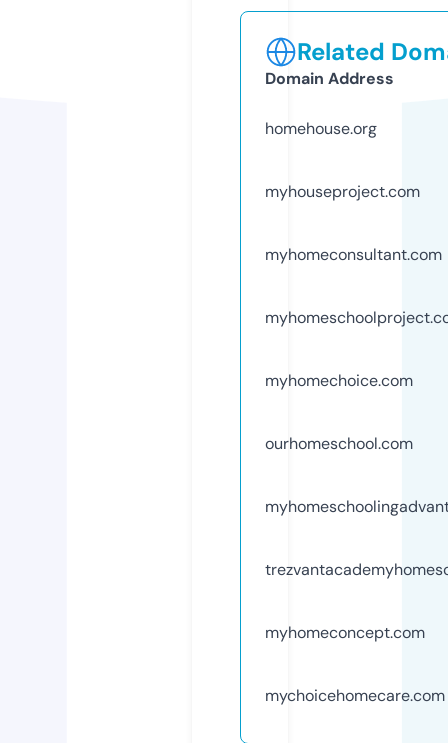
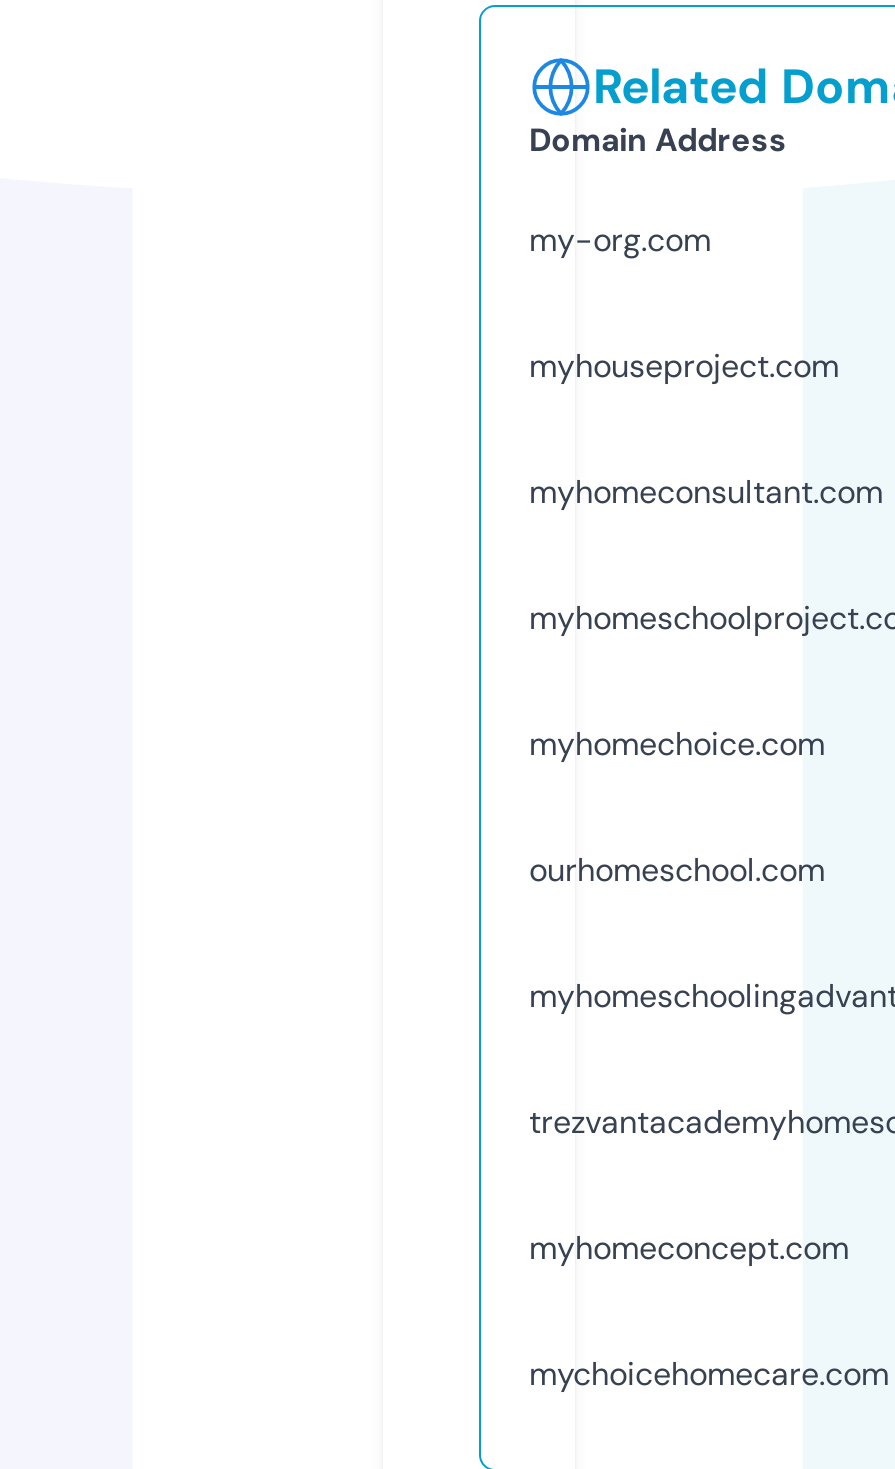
[265,118,377,139] homehouse.org -> [529,219,711,261] my-org.com

